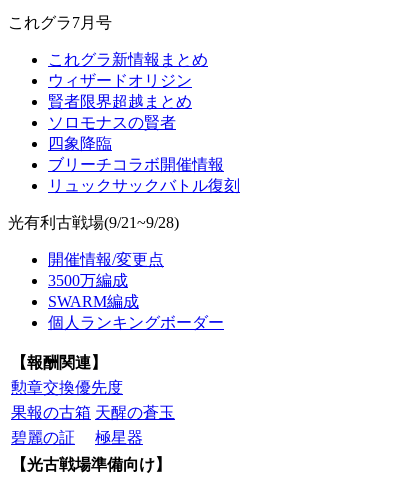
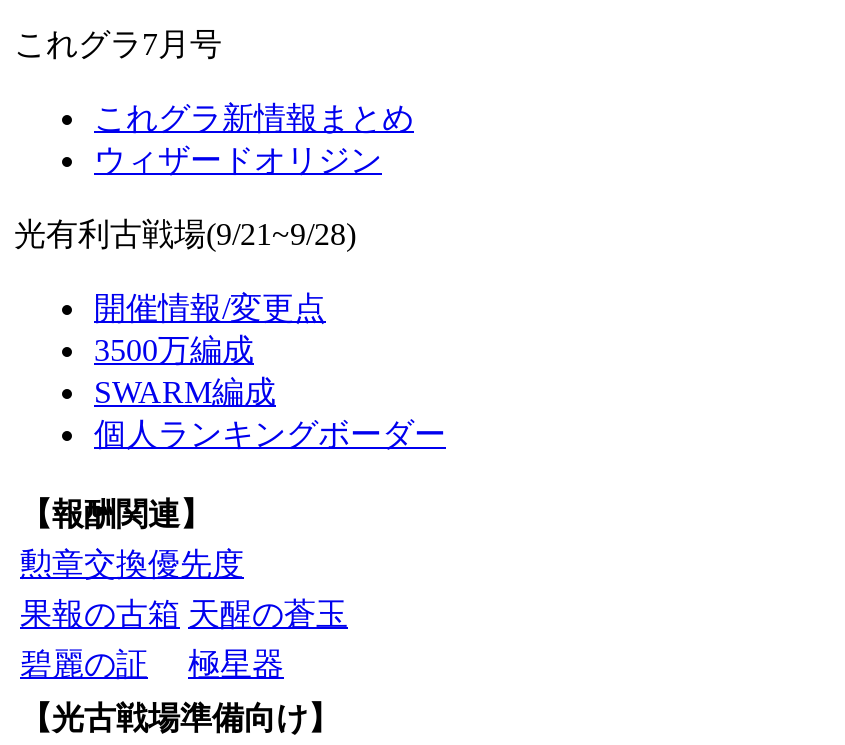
[48,93,240,194] 賢者限界超越まとめ | ソロモナスの賢者 | 四象降臨 | ブリーチコラボ開催情報 | リュックサックバトル復刻 -> none

